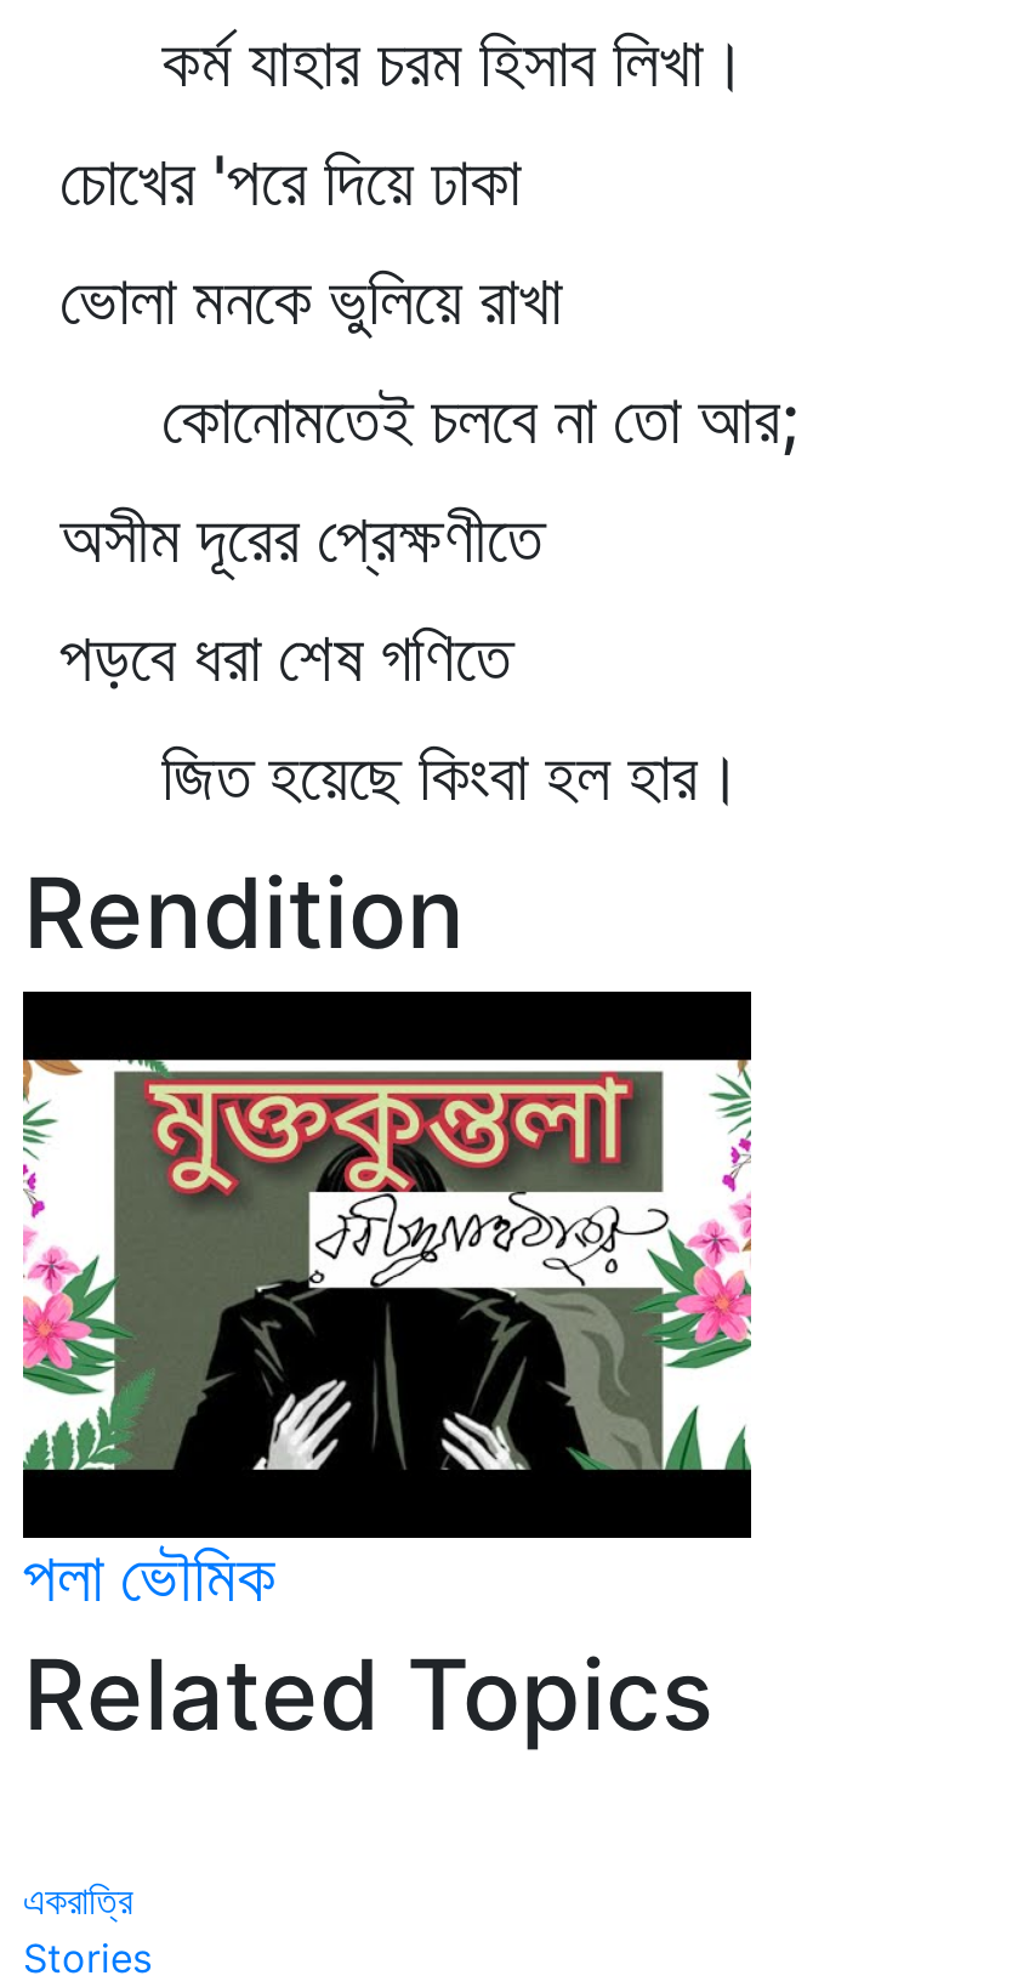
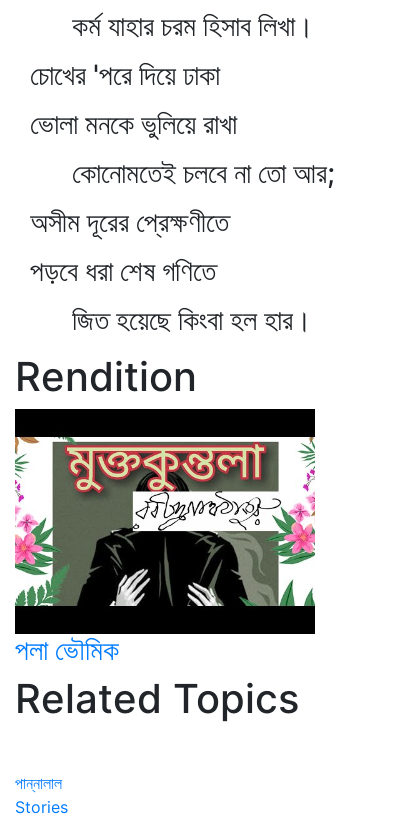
[23,1875,132,1924] একরাত্রি -> [15,773,62,793] পান্নালাল

